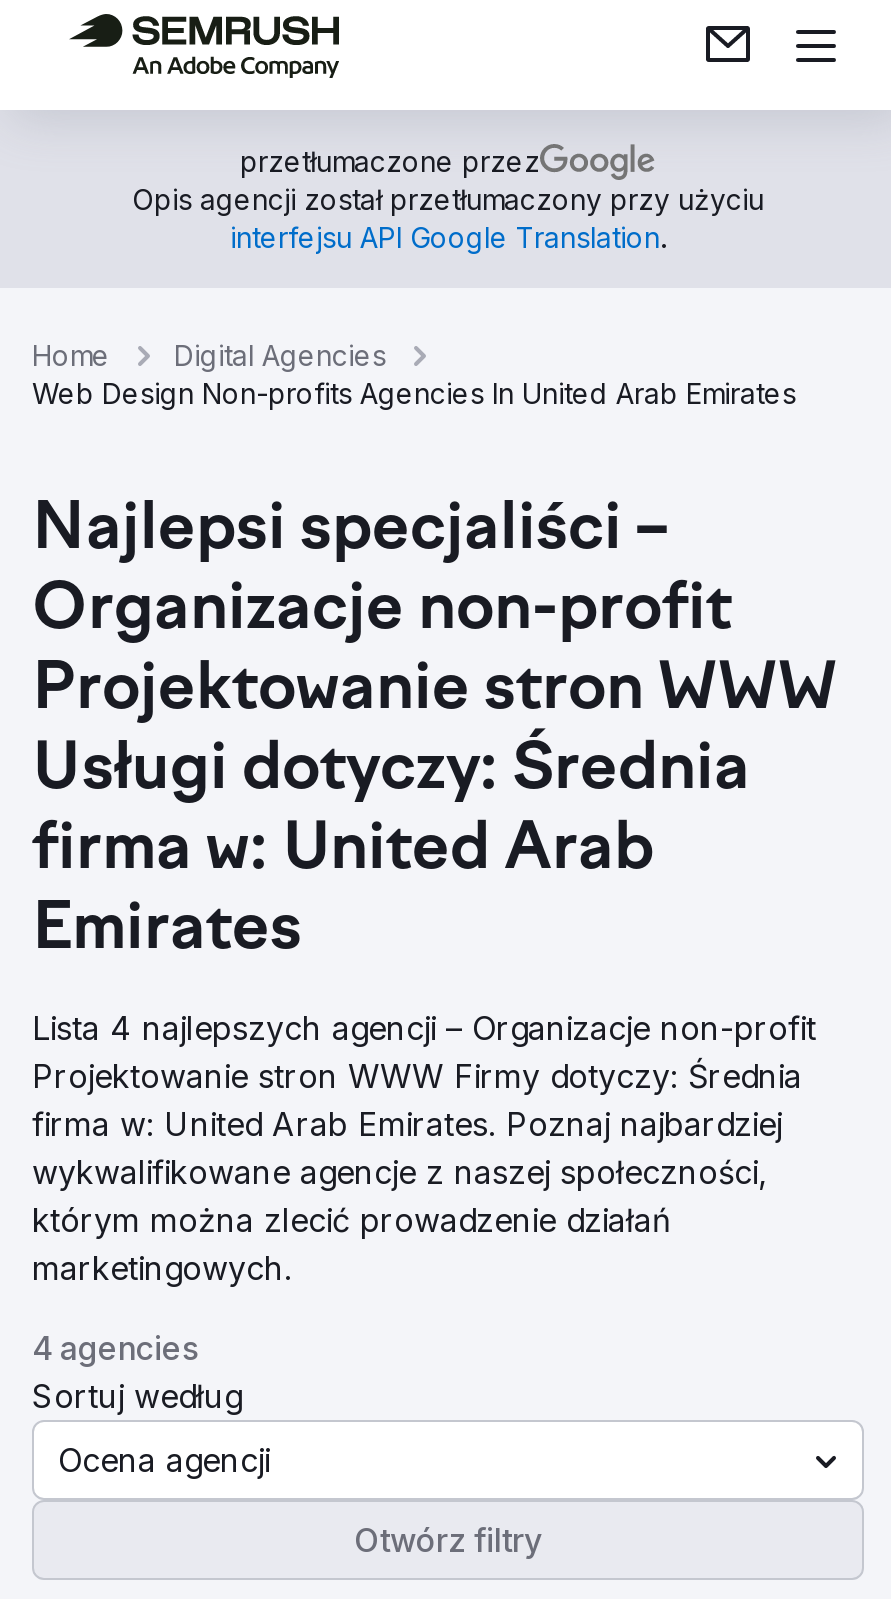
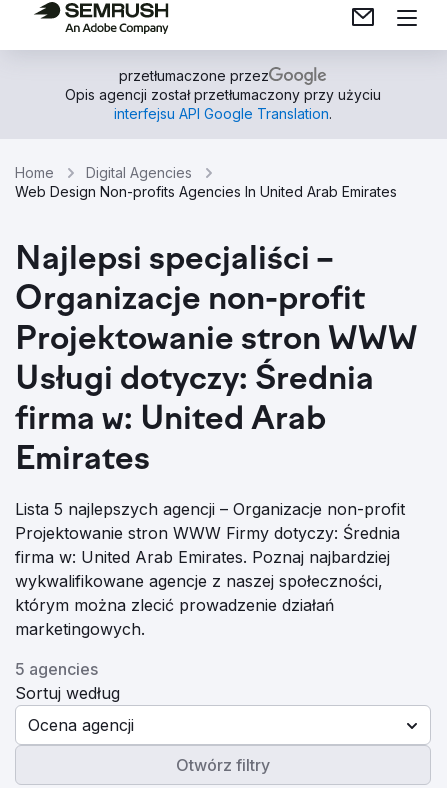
[32,1008,816,1048] Lista 4 najlepszych agencji – Organizacje non-profit -> [15,499,405,519] Lista 5 najlepszych agencji – Organizacje non-profit
[32,1328,198,1368] 4 agencies -> [15,659,98,679] 5 agencies

